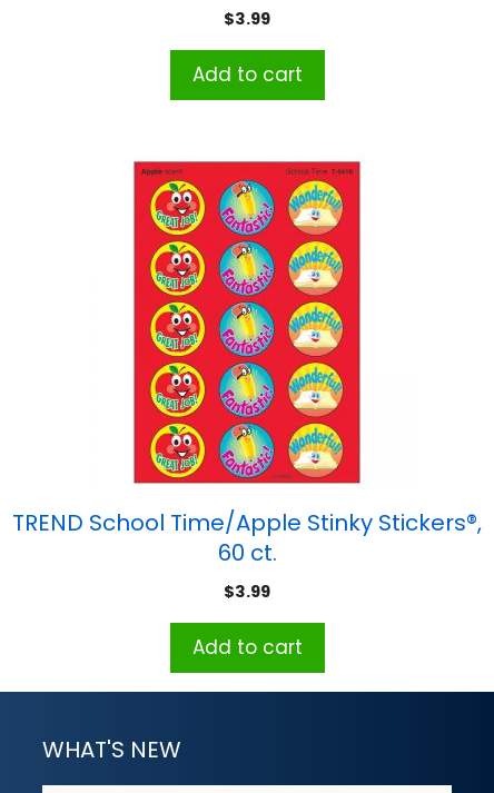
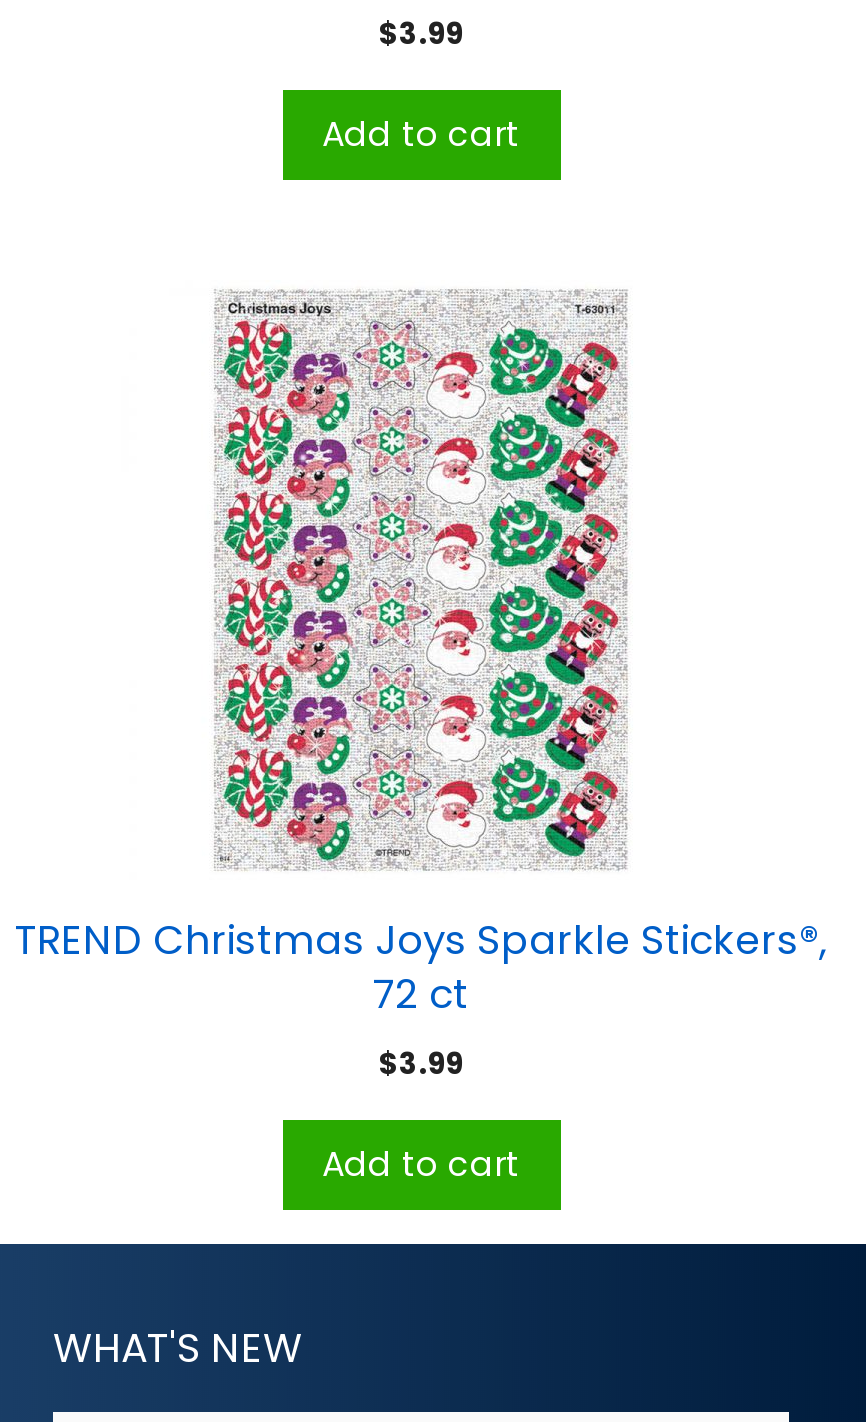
[12,161,482,568] [image] | TREND School Time/Apple Stinky Stickers®, | 60 ct. -> [15,292,827,1021] [image] | TREND Christmas Joys Sparkle Stickers®, | 72 ct

